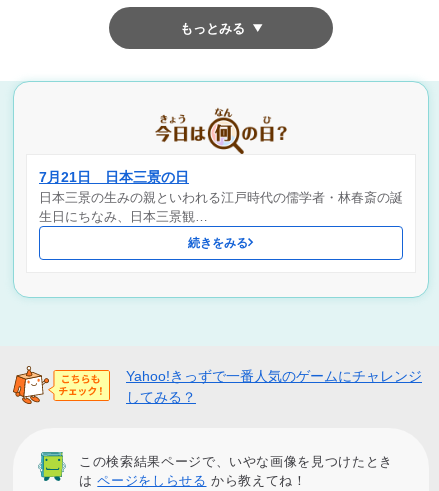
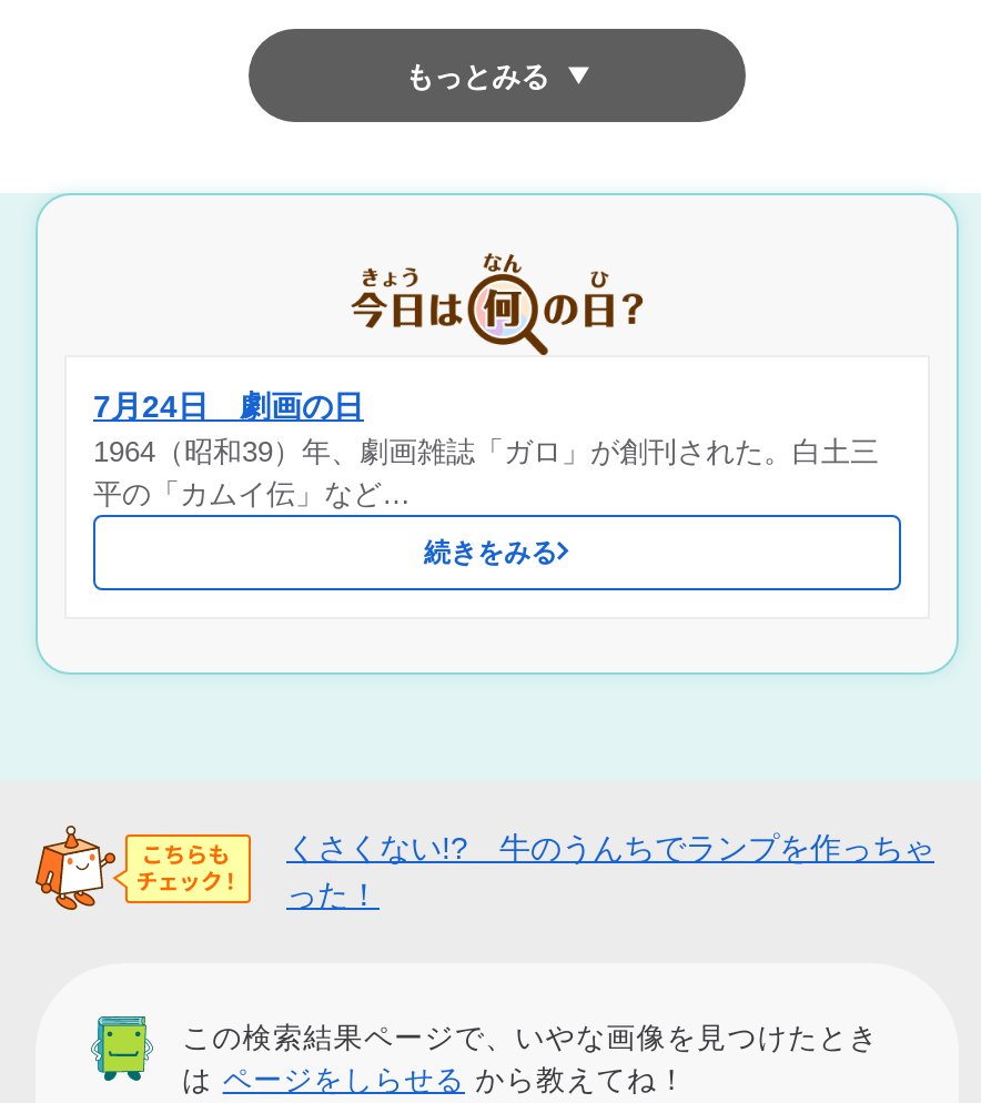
[39,169,403,224] 7月21日 日本三景の日 | 日本三景の生みの親といわれる江戸時代の儒学者・林春斎の誕 | 生日にちなみ、日本三景観… -> [93,388,879,510] 7月24日 劇画の日 | 1964（昭和39）年、劇画雑誌「ガロ」が創刊された。白土三 | 平の「カムイ伝」など…
[126,368,422,405] Yahoo!きっずで一番人気のゲームにチャレンジ | してみる？ -> [286,830,934,912] くさくない!? 牛のうんちでランプを作っちゃ | った！

